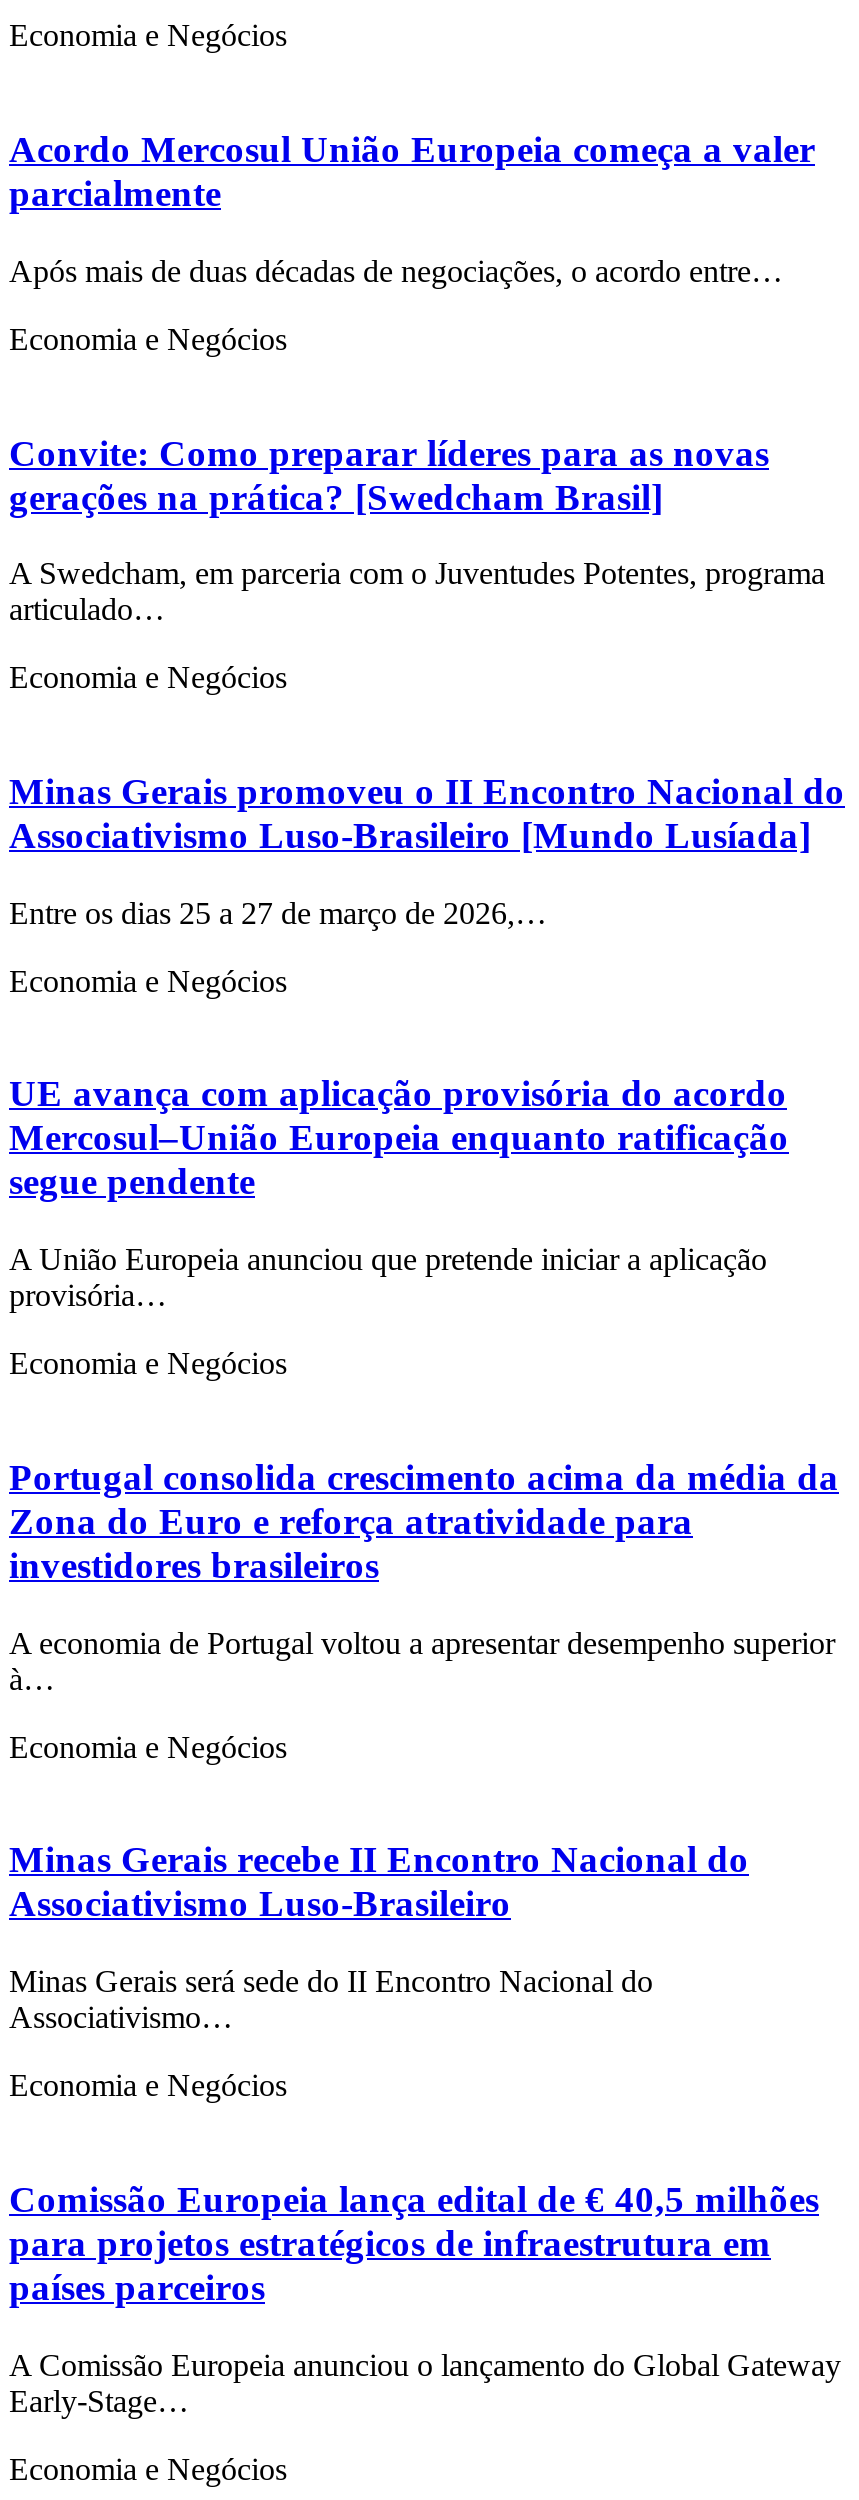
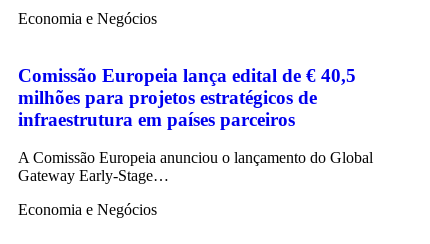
[9,128,845,2417] Acordo Mercosul União Europeia começa a valer | parcialmente | Após mais de duas décadas de negociações, o acordo entre… | Economia e Negócios | Convite: Como preparar líderes para as novas | gerações na prática? [Swedcham Brasil] | A Swedcham, em parceria com o Juventudes Potentes, programa | articulado… | Economia e Negócios | Minas Gerais promoveu o II Encontro Nacional do | Associativismo Luso-Brasileiro [Mundo Lusíada] | Entre os dias 25 a 27 de março de 2026,… | Economia e Negócios | UE avança com aplicação provisória do acordo | Mercosul–União Europeia enquanto ratificação | segue pendente | A União Europeia anunciou que pretende iniciar a aplicação | provisória… | Economia e Negócios | Portugal consolida crescimento acima da média da | Zona do Euro e reforça atratividade para | investidores brasileiros | A economia de Portugal voltou a apresentar desempenho superior | à… | Economia e Negócios | Minas Gerais recebe II Encontro Nacional do | Associativismo Luso-Brasileiro | Minas Gerais será sede do II Encontro Nacional do | Associativismo… | Economia e Negócios | Comissão Europeia lança edital de € 40,5 milhões | para projetos estratégicos de infraestrutura em | países parceiros | A Comissão Europeia anunciou o lançamento do Global Gateway | Early-Stage… -> [18,65,373,184] Comissão Europeia lança edital de € 40,5 | milhões para projetos estratégicos de | infraestrutura em países parceiros | A Comissão Europeia anunciou o lançamento do Global | Gateway Early-Stage…

